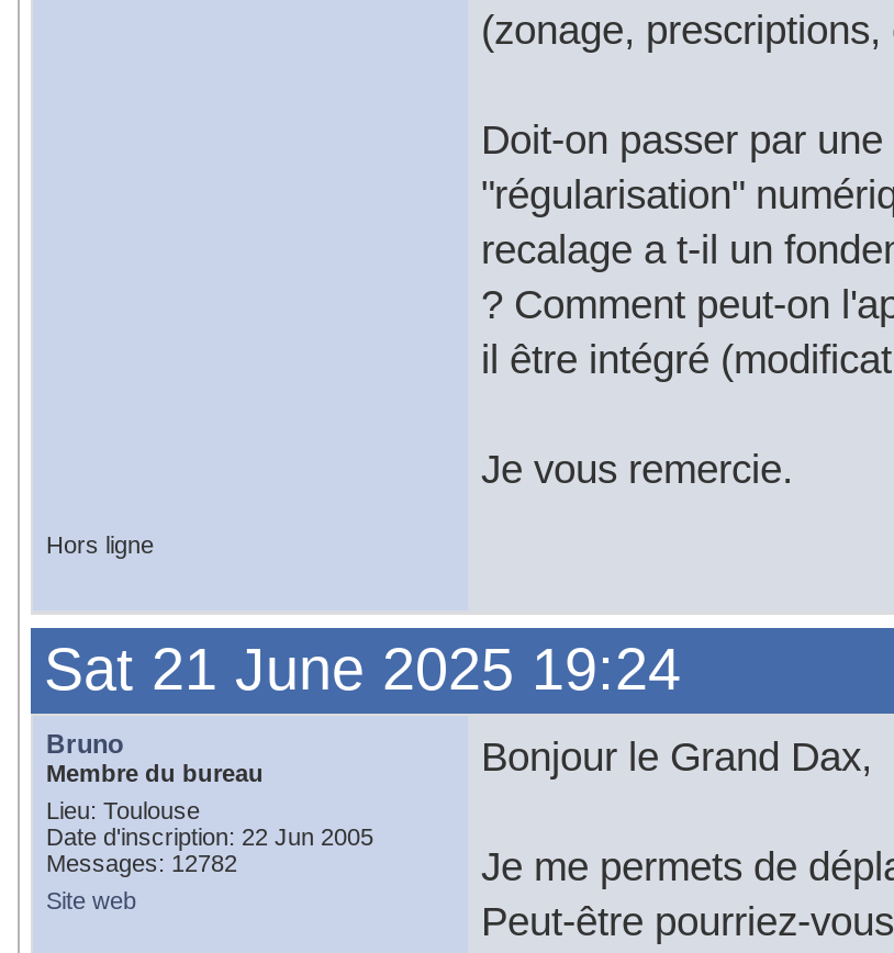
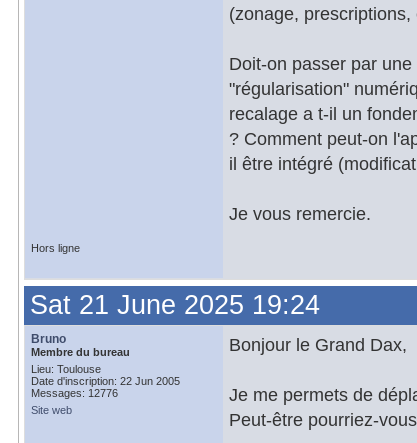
[46,850,237,876] Messages: 12782 -> [31,387,118,399] Messages: 12776

